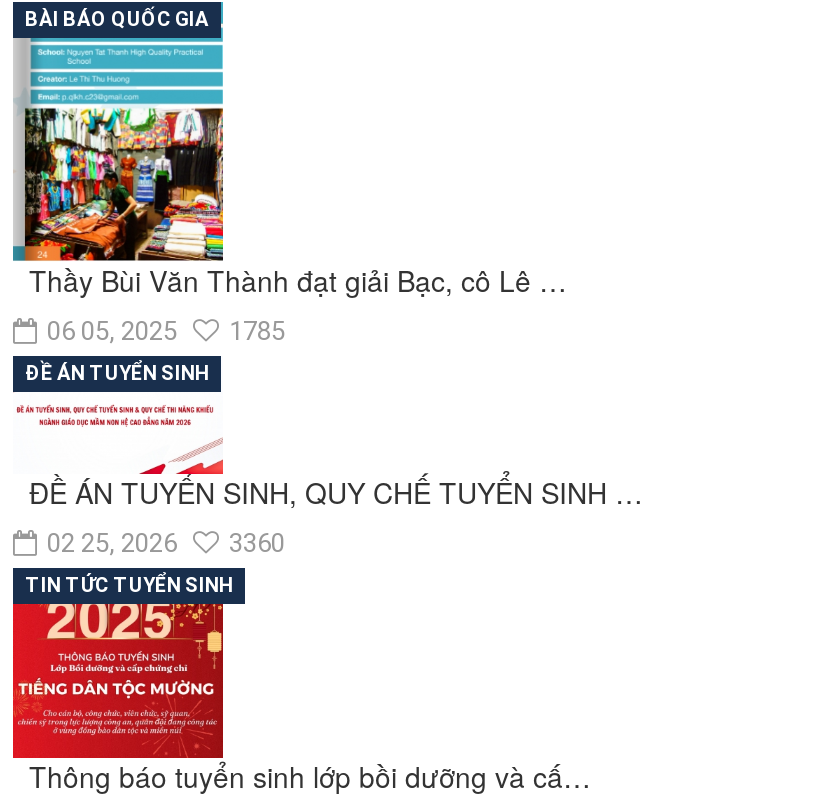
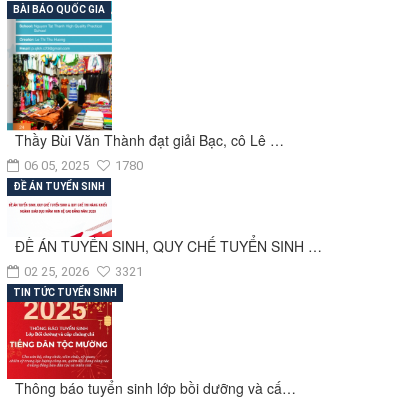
[47,315,285,345] 06 05, 2025 1785 -> [24,158,143,173] 06 05, 2025 1780
[47,528,285,558] 02 25, 2026 3360 -> [24,264,143,279] 02 25, 2026 3321

